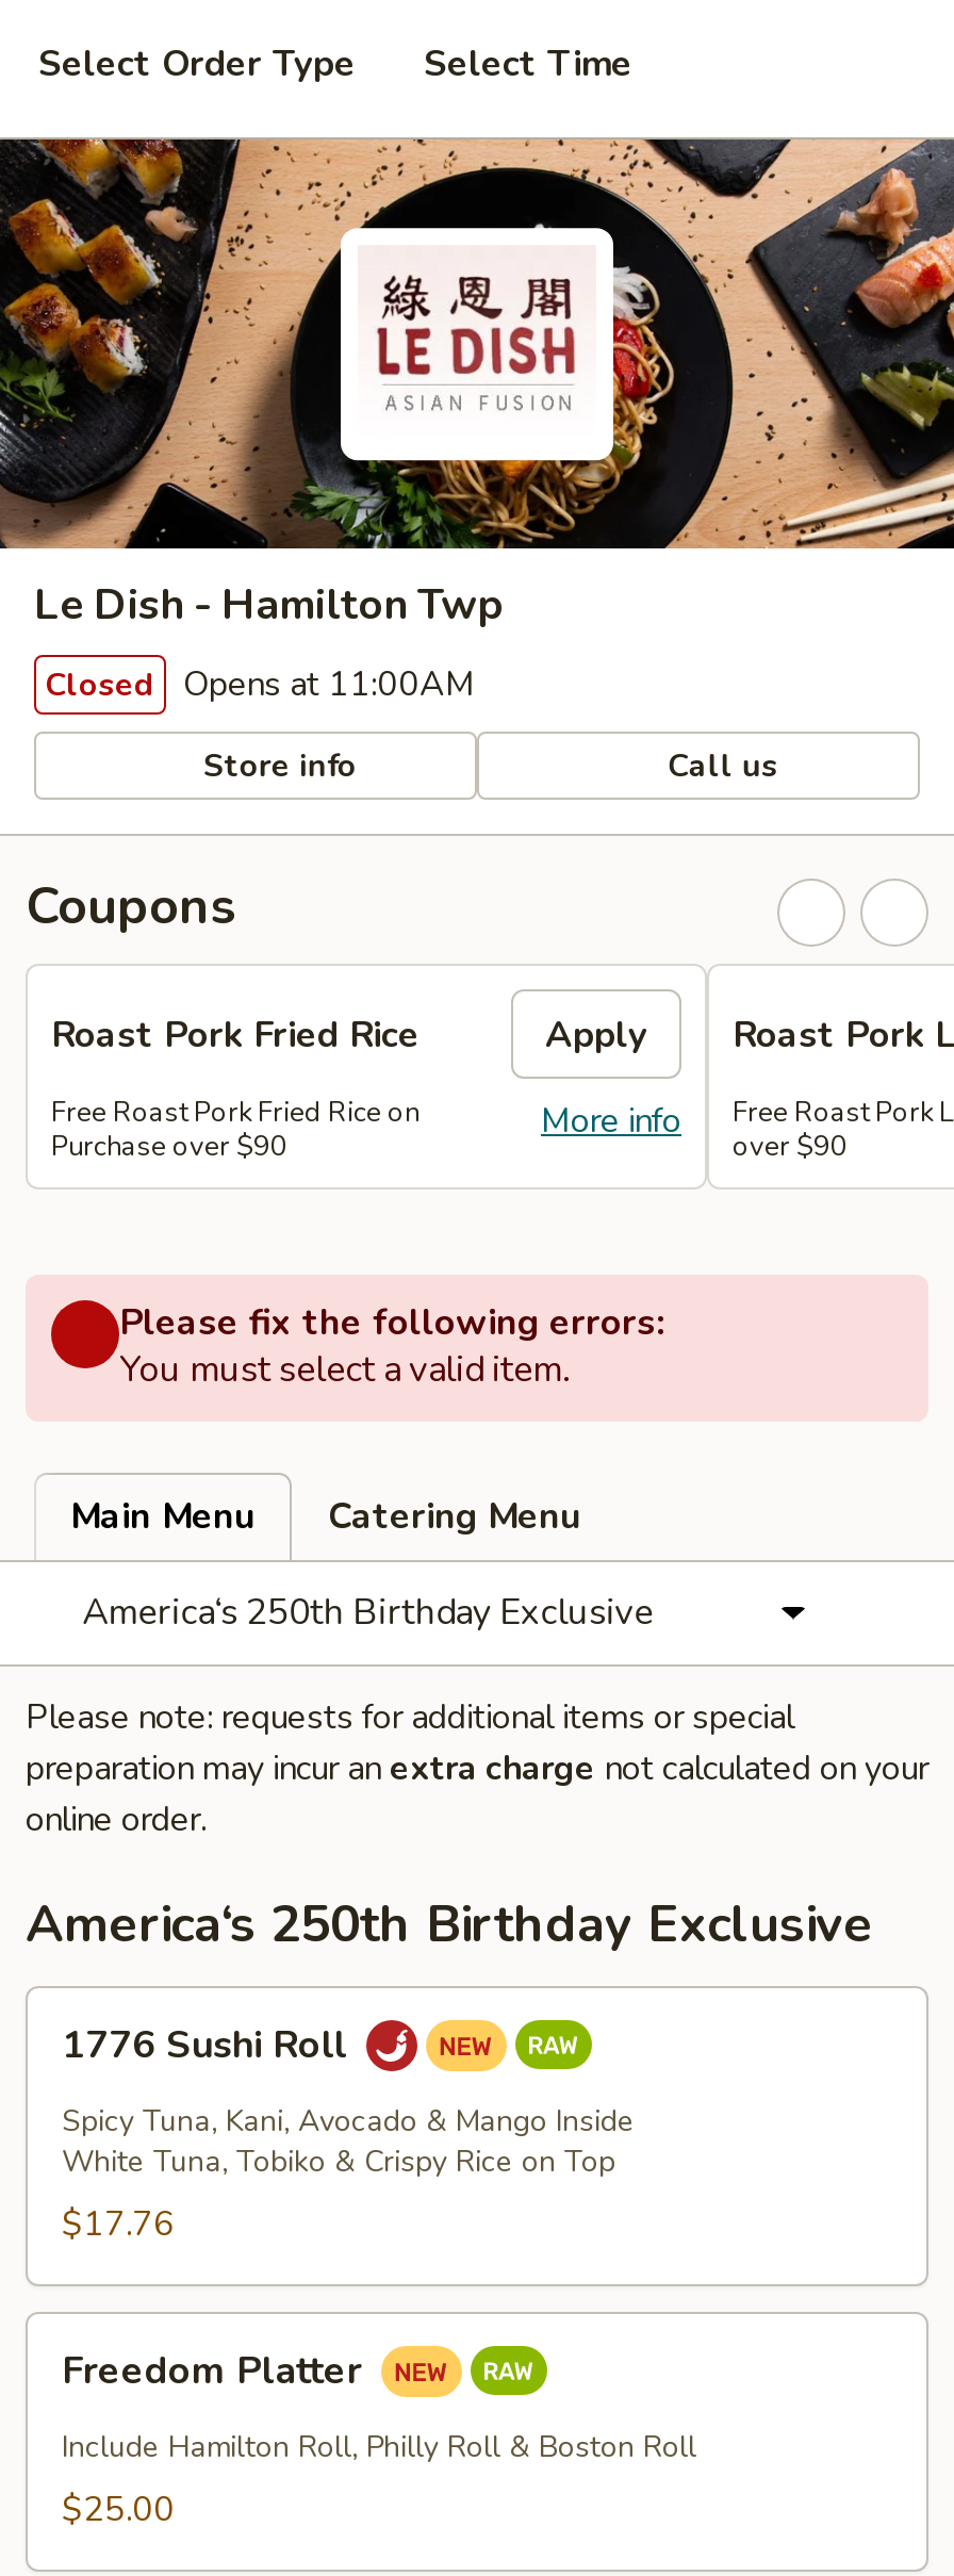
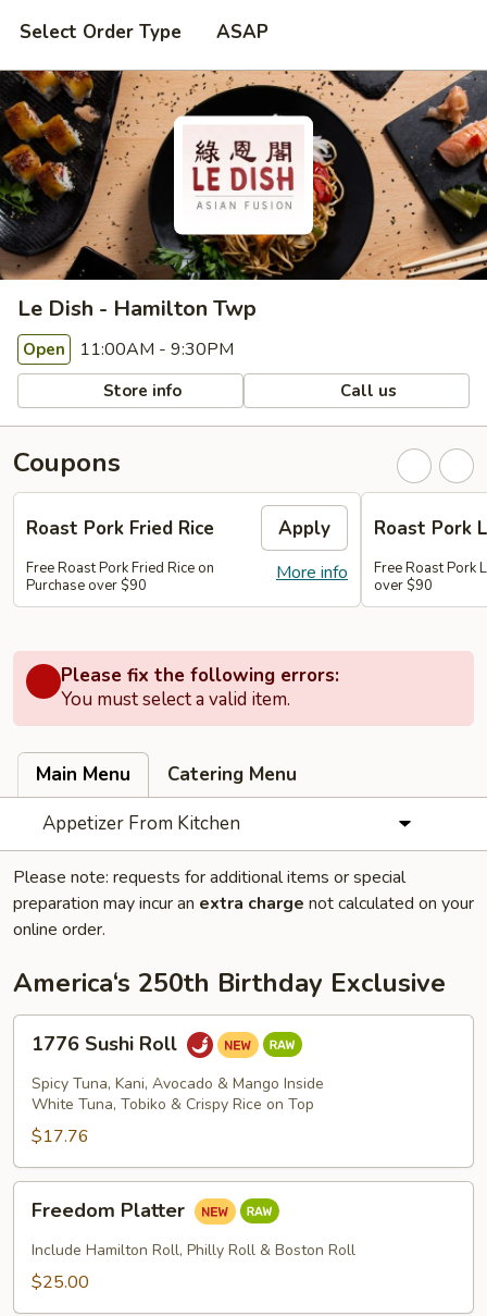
[424,39,632,88] Select Time -> [216,20,269,45] ASAP
[45,661,475,708] Closed Opens at 11:00AM -> [23,337,234,361] Open 11:00AM - 9:30PM
[82,1588,653,1637] America‘s 250th Birthday Exclusive -> [42,811,240,836] Appetizer From Kitchen

